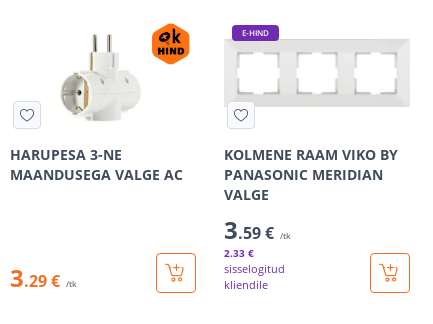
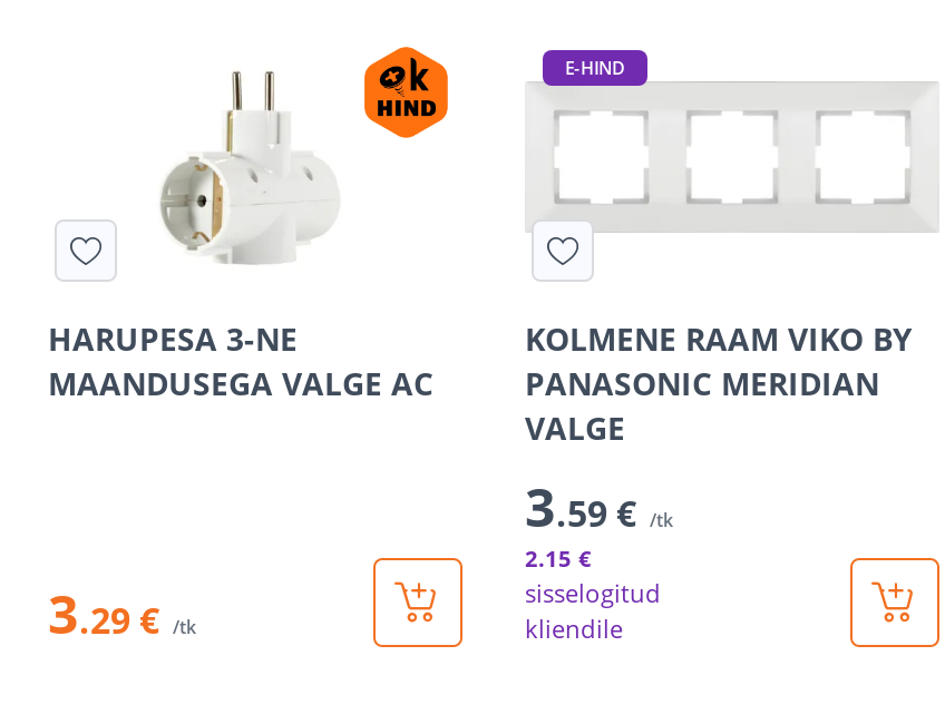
[224,246,254,260] 2.33 € -> [525,542,592,574] 2.15 €

